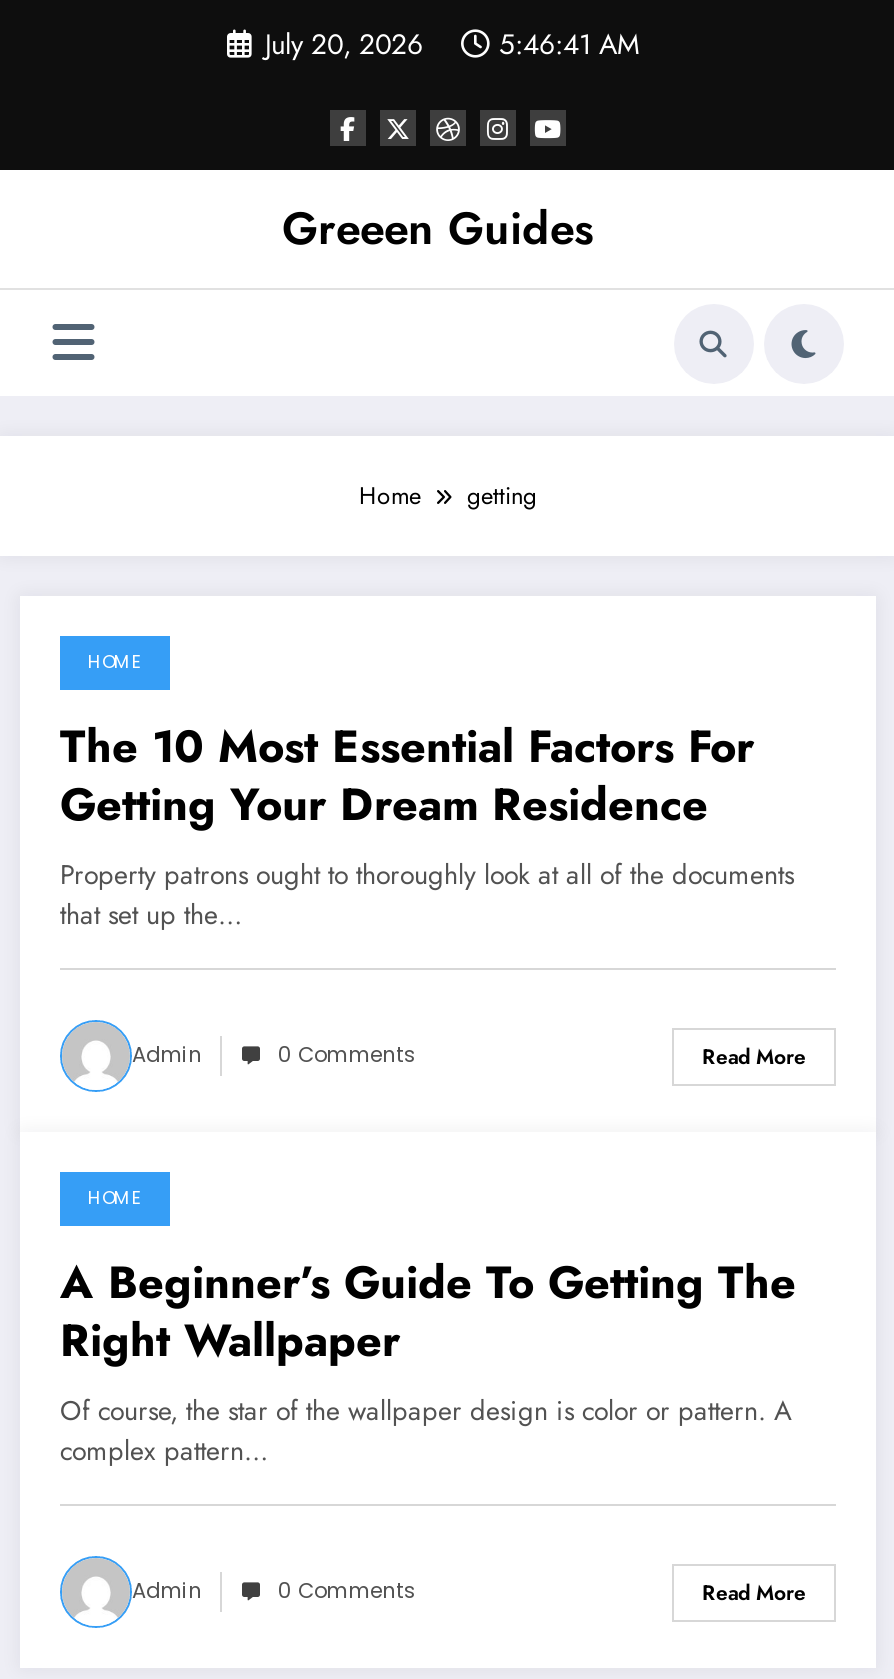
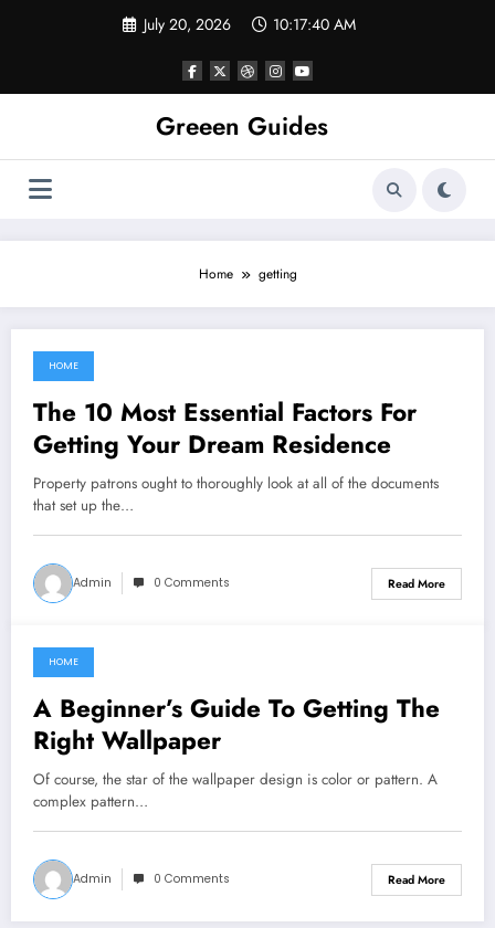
[265,24,639,64] July 20, 2026 5:46:41 AM -> [144,13,356,35] July 20, 2026 10:17:40 AM

